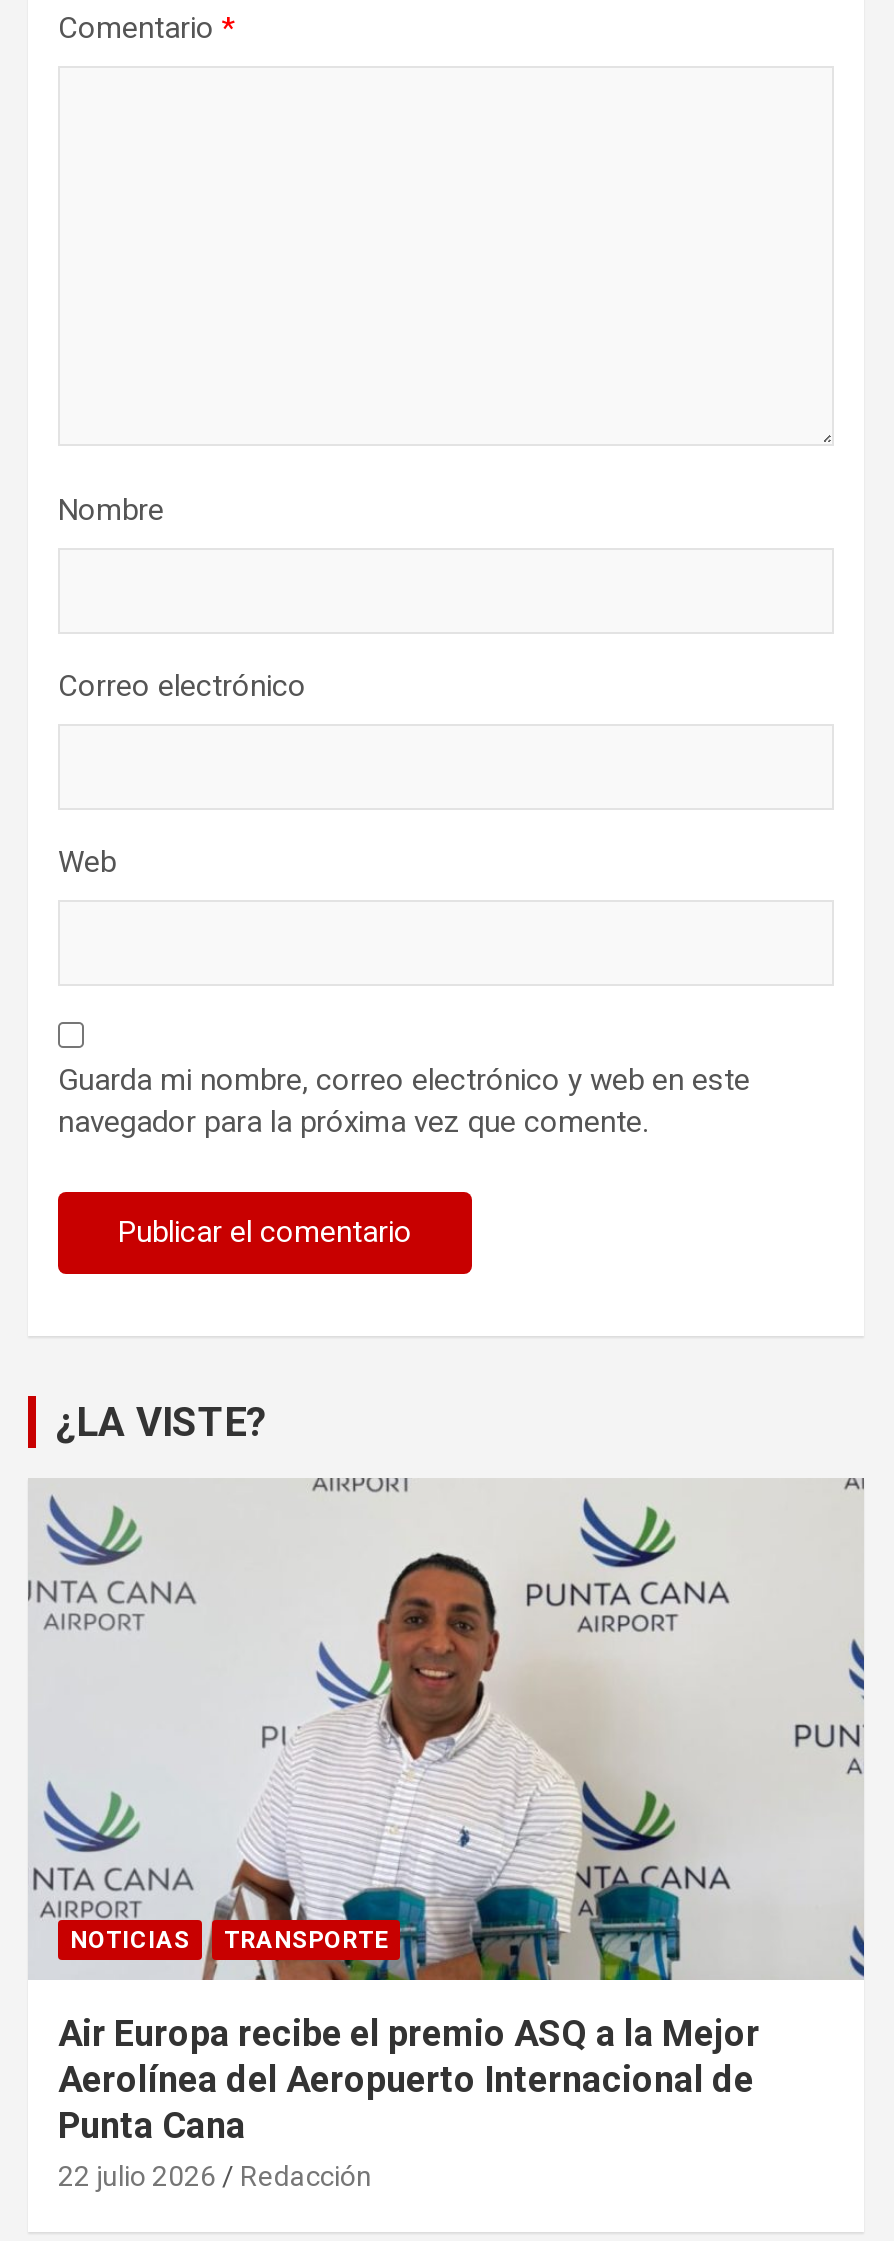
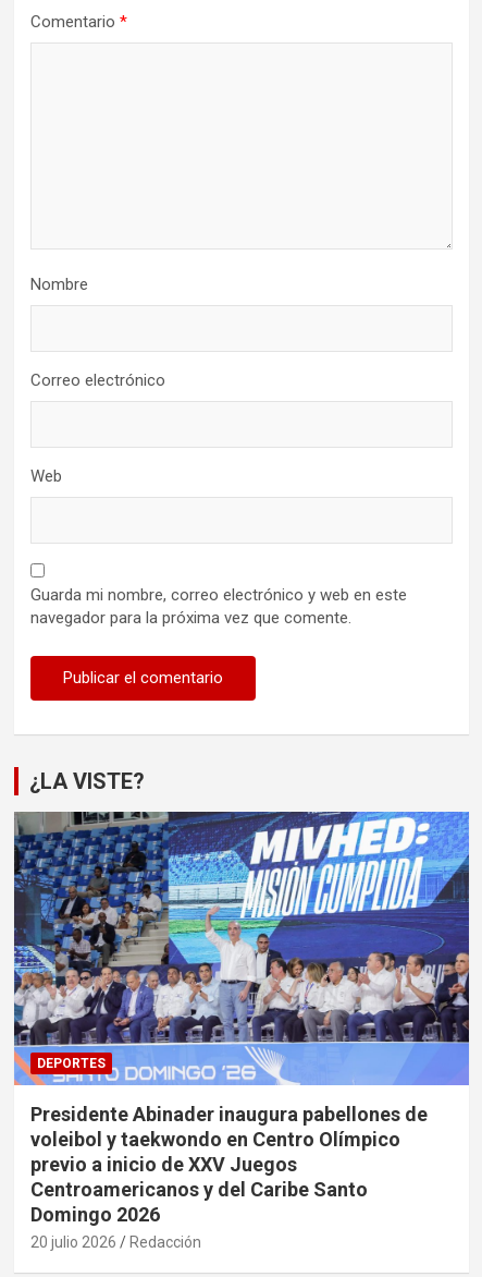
[28,1478,866,1980] [image] | NOTICIAS | TRANSPORTE -> [13,811,470,1086] [image] | DEPORTES
[58,2011,760,2191] Air Europa recibe el premio ASQ a la Mejor | Aerolínea del Aeropuerto Internacional de | Punta Cana | 22 julio 2026 -> [30,1102,428,1251] Presidente Abinader inaugura pabellones de | voleibol y taekwondo en Centro Olímpico | previo a inicio de XXV Juegos | Centroamericanos y del Caribe Santo | Domingo 2026 | 20 julio 2026

